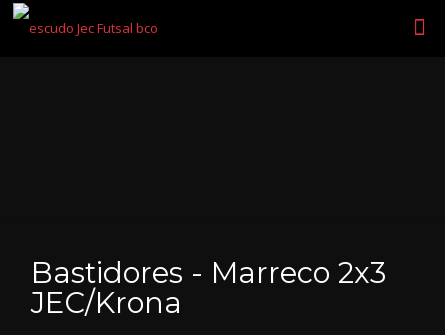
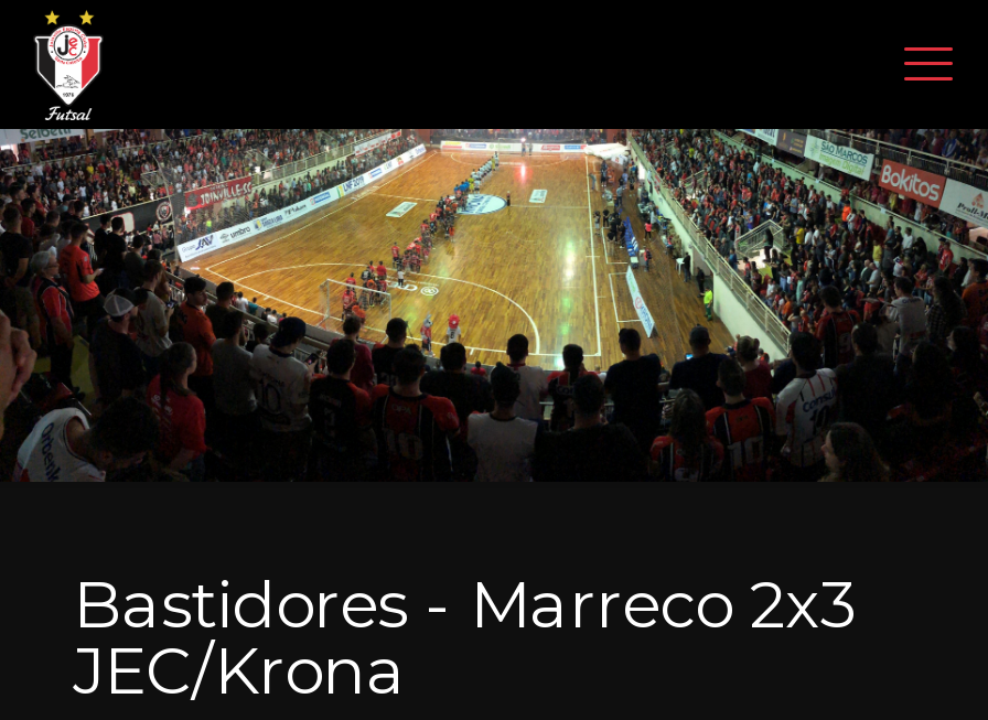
none -> [7,10,981,482] [image]

